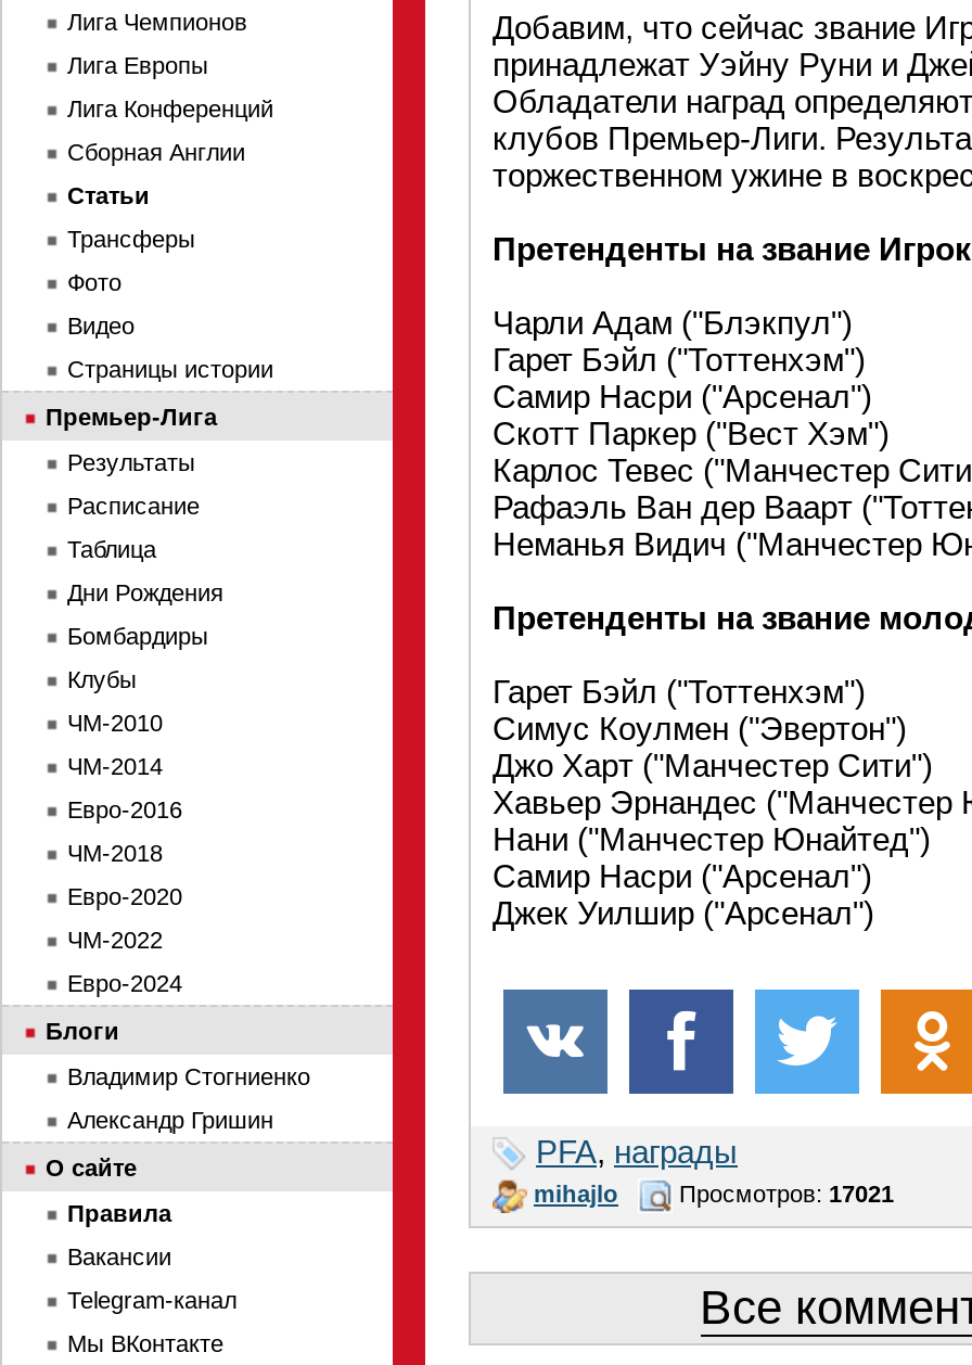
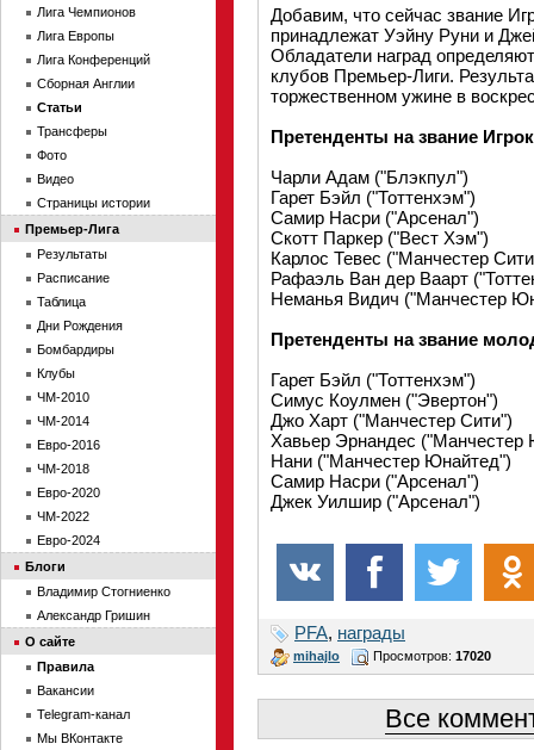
[673,1180,894,1206] Просмотров: 17021 -> [370,649,491,663] Просмотров: 17020

